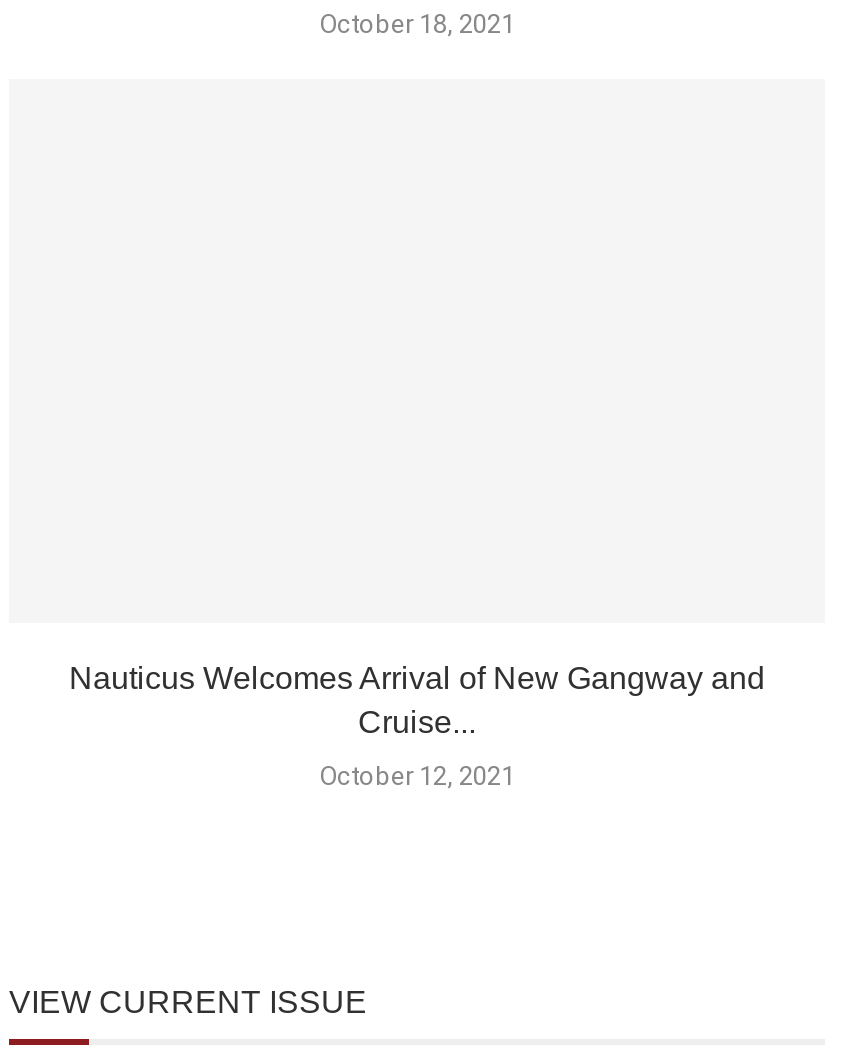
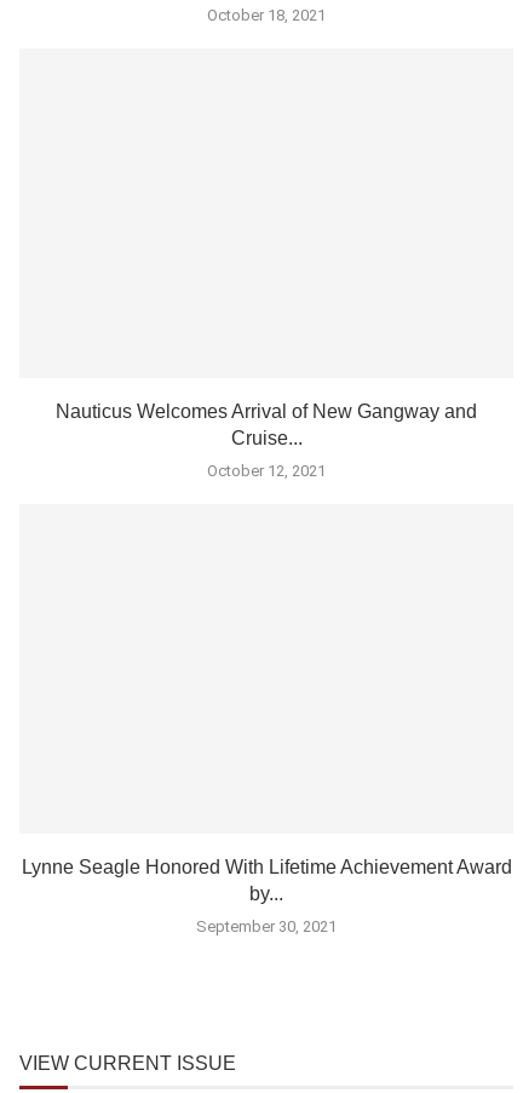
none -> [21,857,511,936] Lynne Seagle Honored With Lifetime Achievement Award | by... | September 30, 2021

